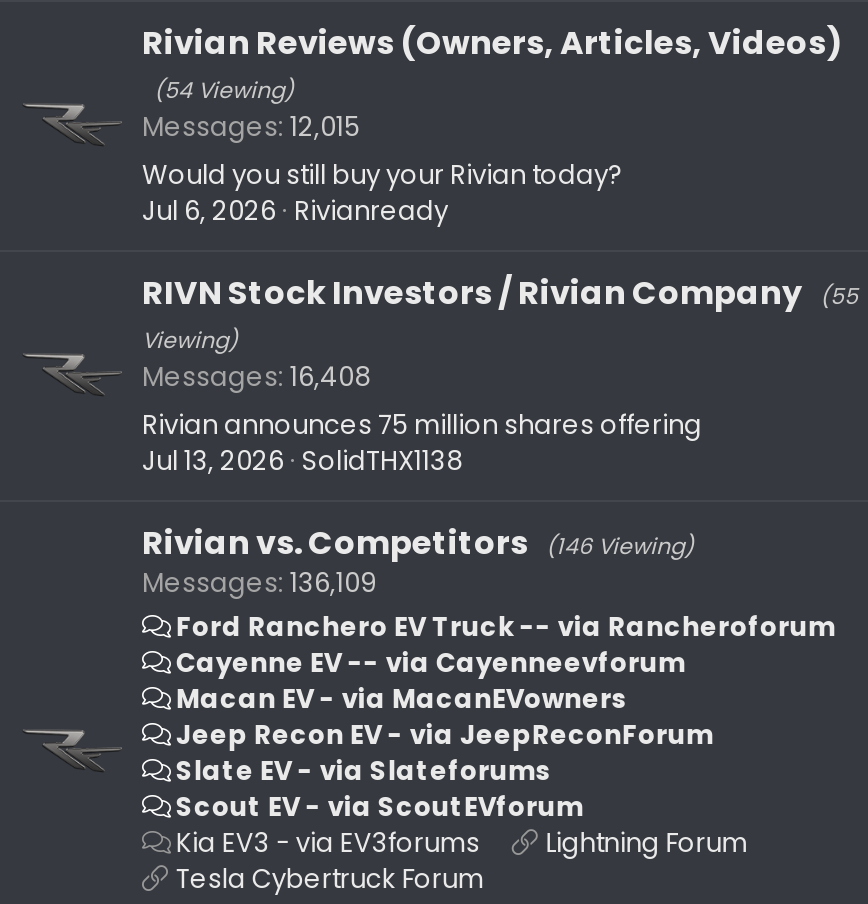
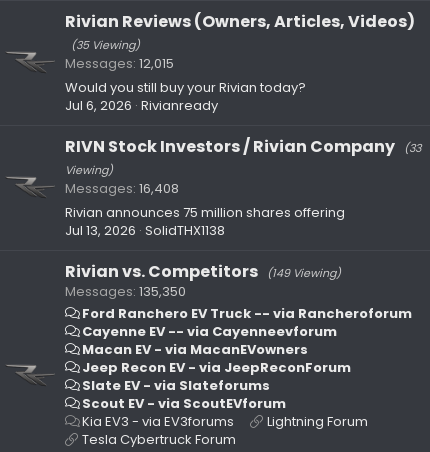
[154,74,294,106] (54 Viewing) -> [71,37,140,53] (35 Viewing)
[142,270,858,316] RIVN Stock Investors / Rivian Company (55 -> [65,135,421,158] RIVN Stock Investors / Rivian Company (33
[142,520,694,566] Rivian vs. Competitors (146 Viewing) -> [65,260,341,283] Rivian vs. Competitors (149 Viewing)
[142,564,376,602] Messages 136,109 -> [65,282,186,301] Messages 135,350

